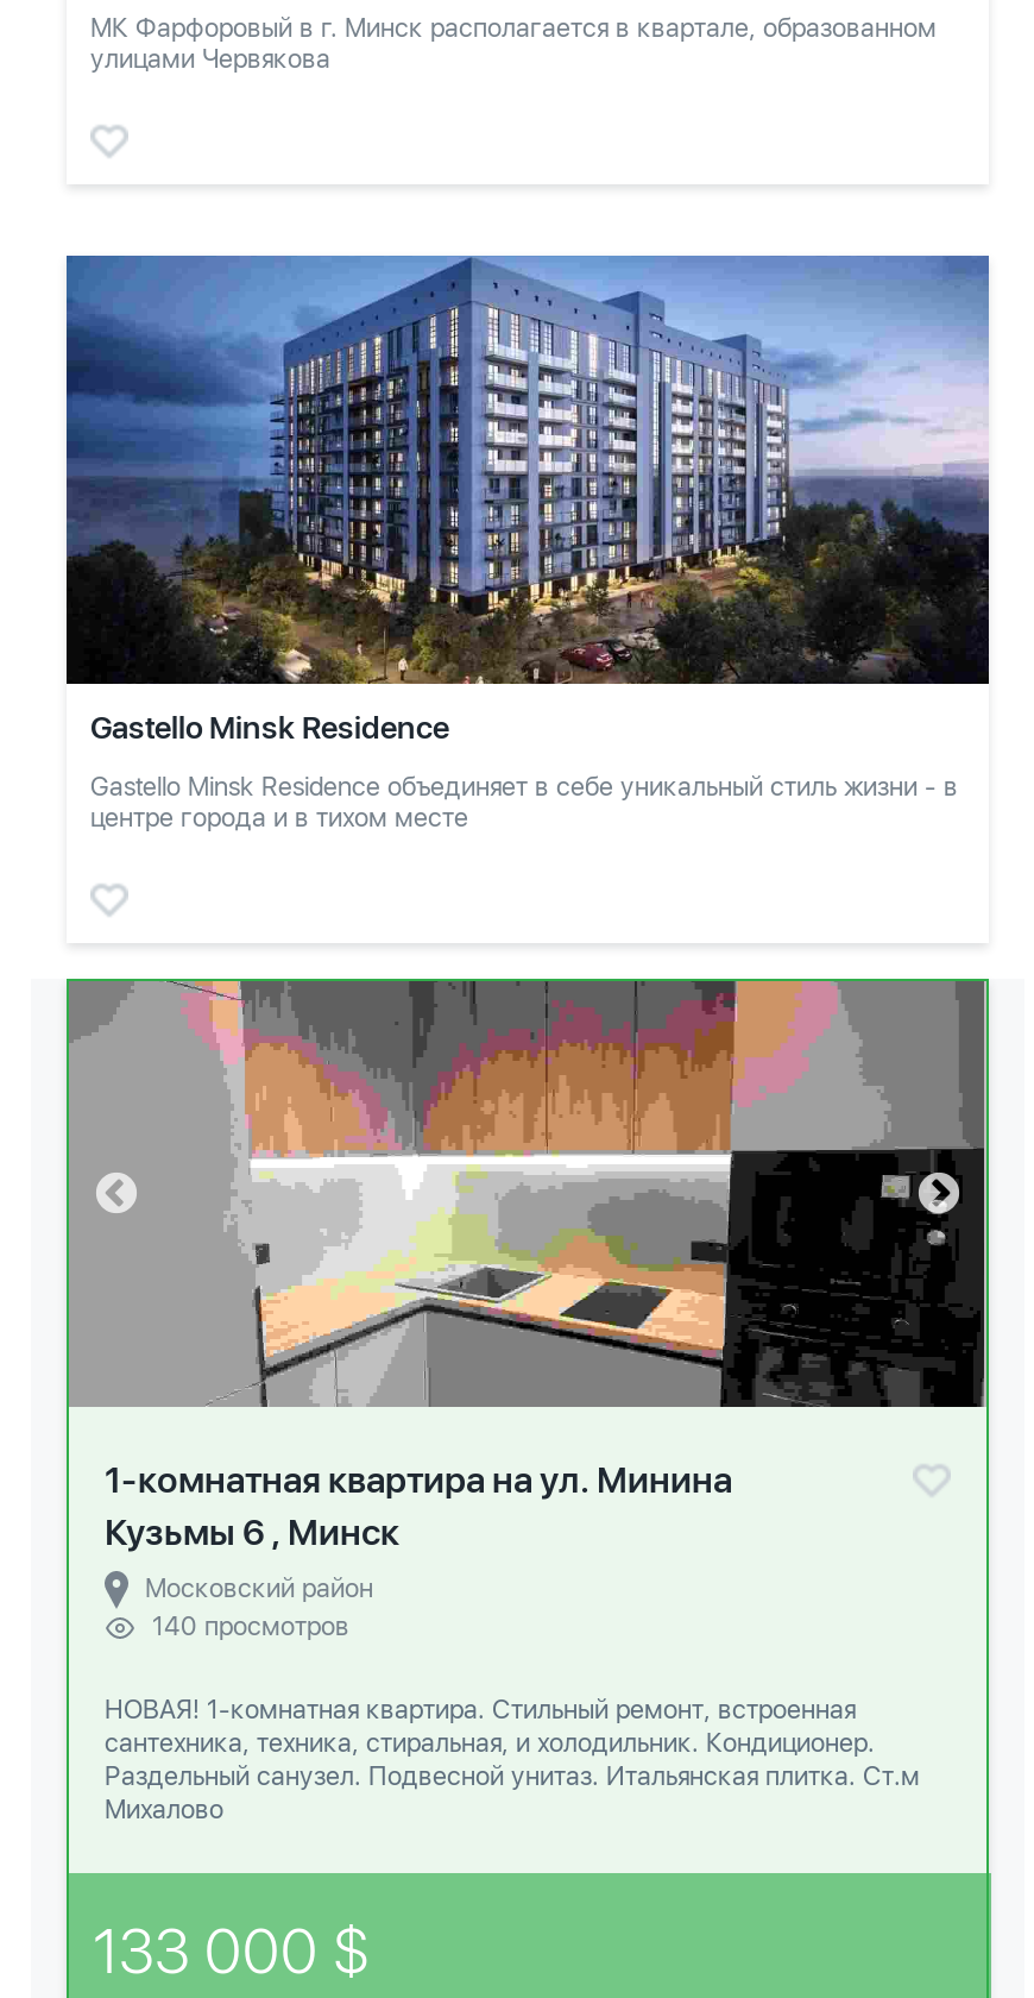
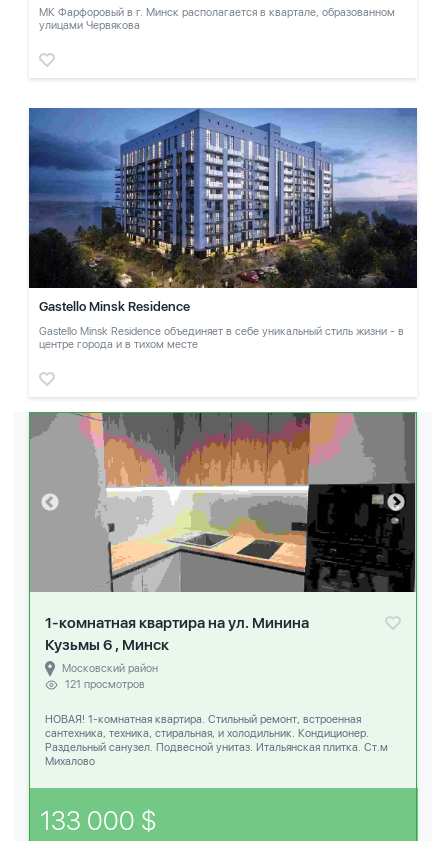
[152,1612,349,1643] 140 просмотров -> [65,678,145,691] 121 просмотров

